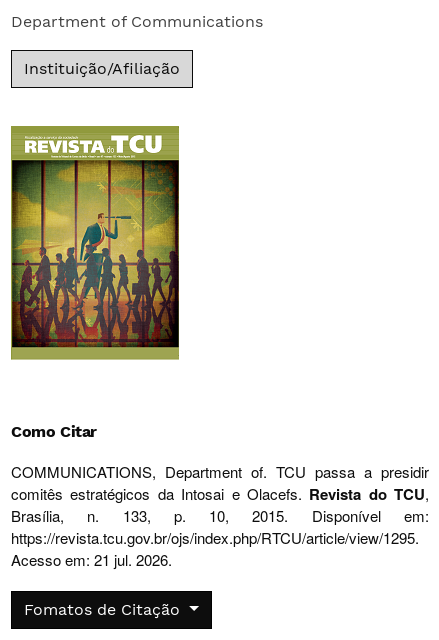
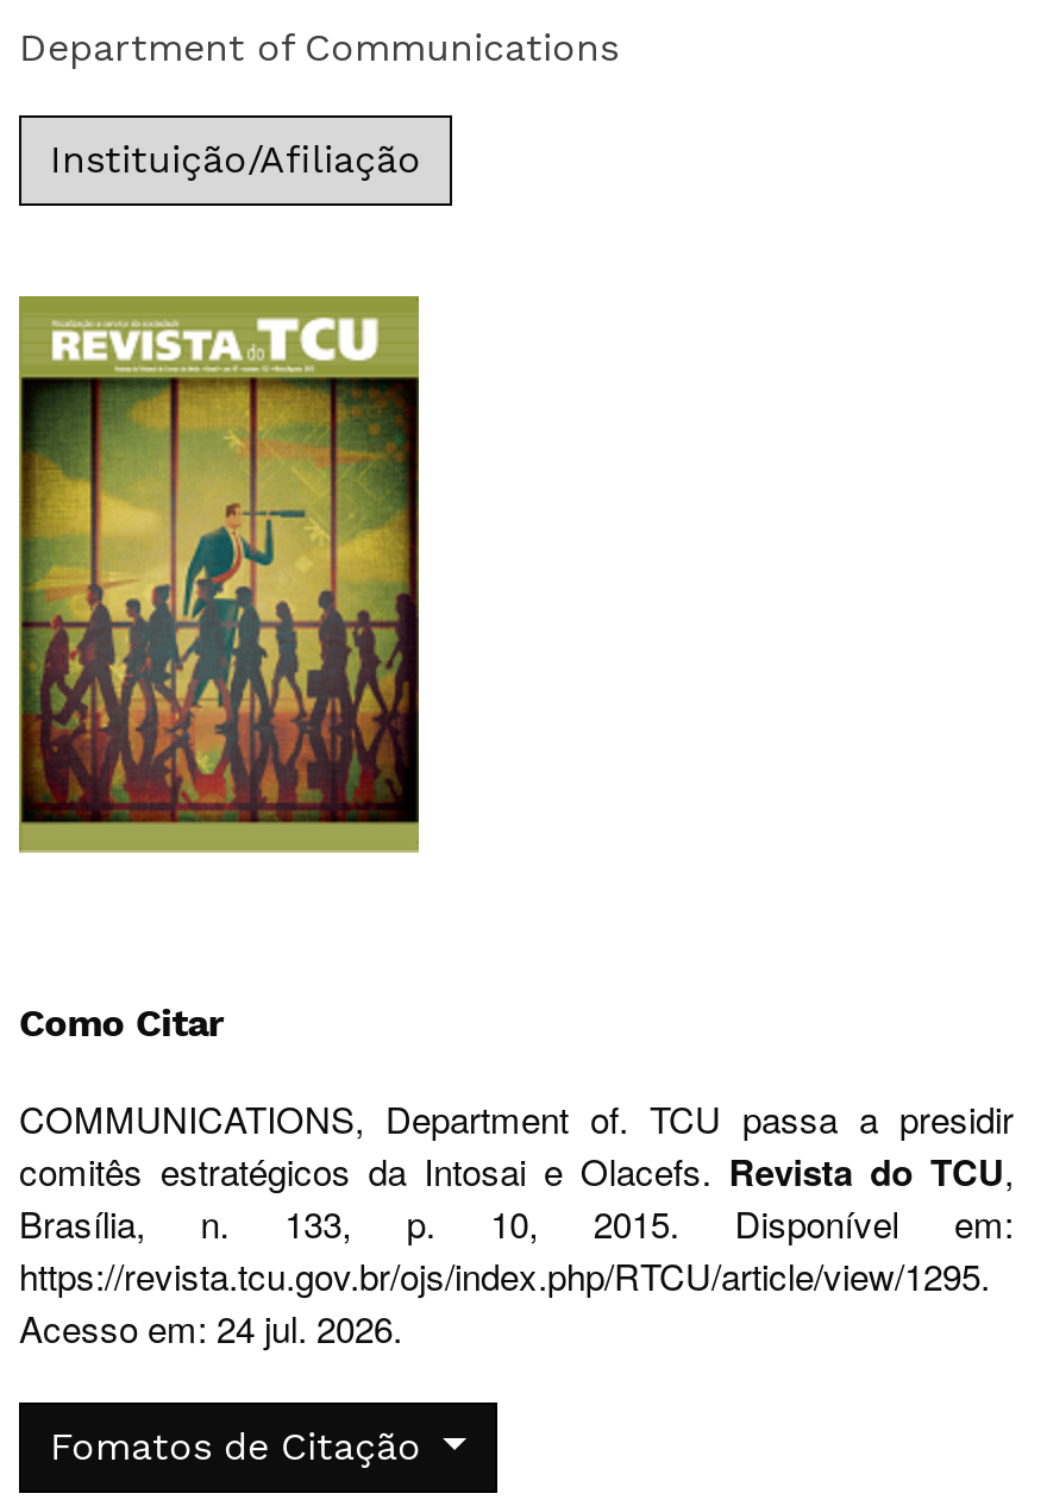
[11,549,172,570] Acesso em: 21 jul. 2026. -> [19,1303,402,1353] Acesso em: 24 jul. 2026.

